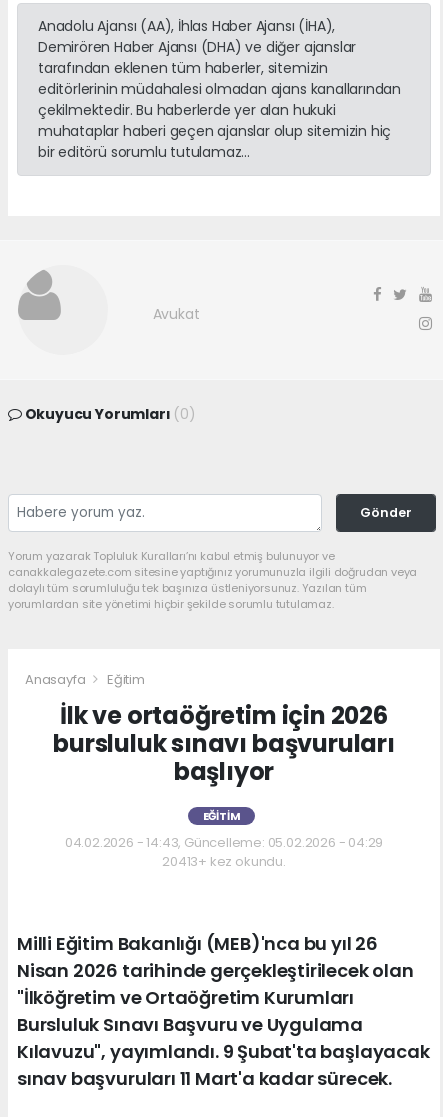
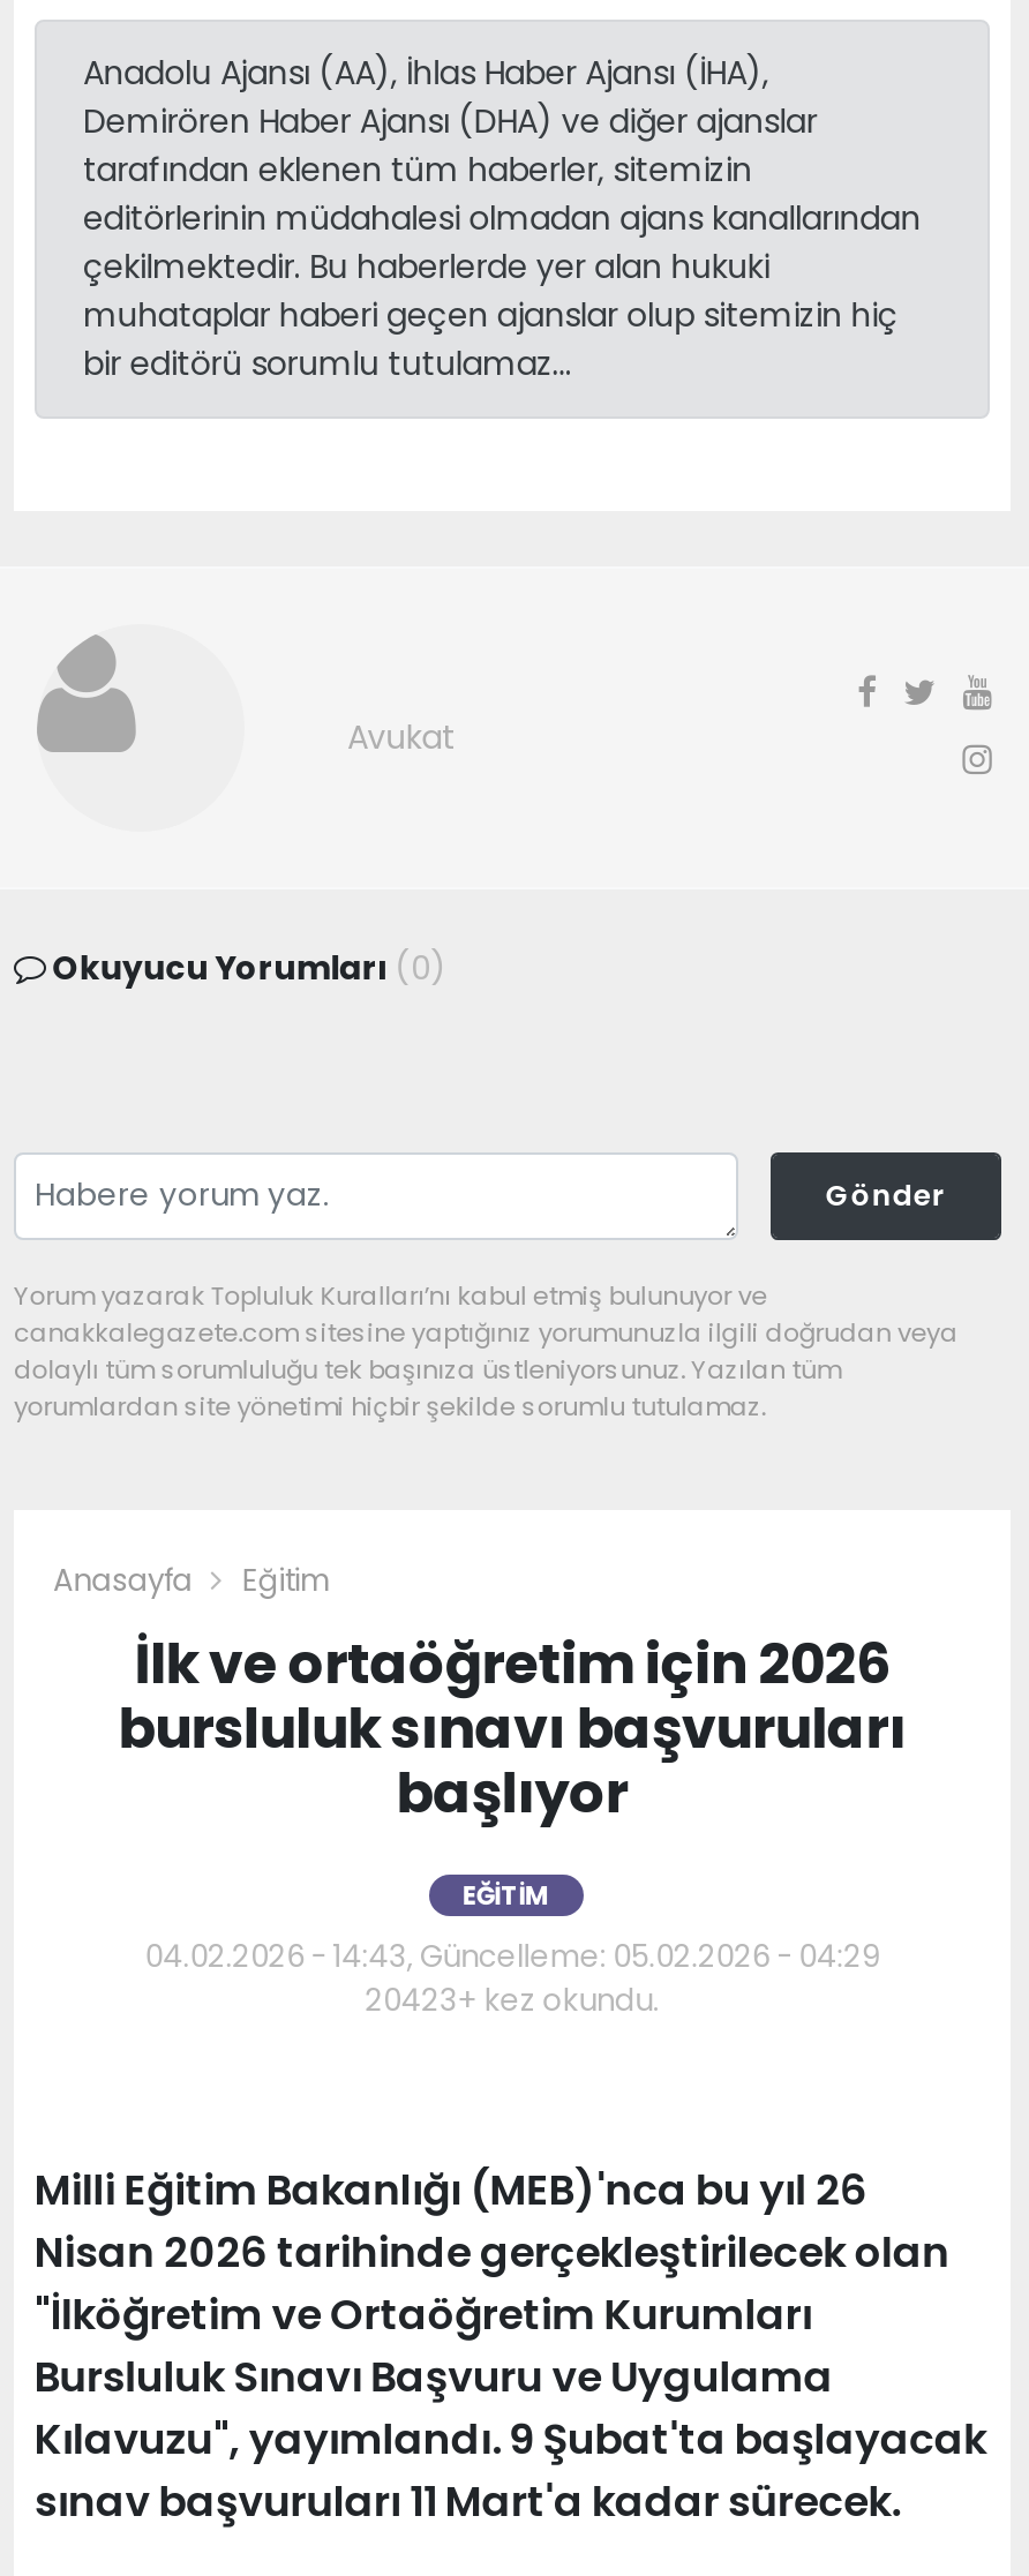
[162,852,286,871] 20413+ kez okundu. -> [365,1980,659,2023] 20423+ kez okundu.

